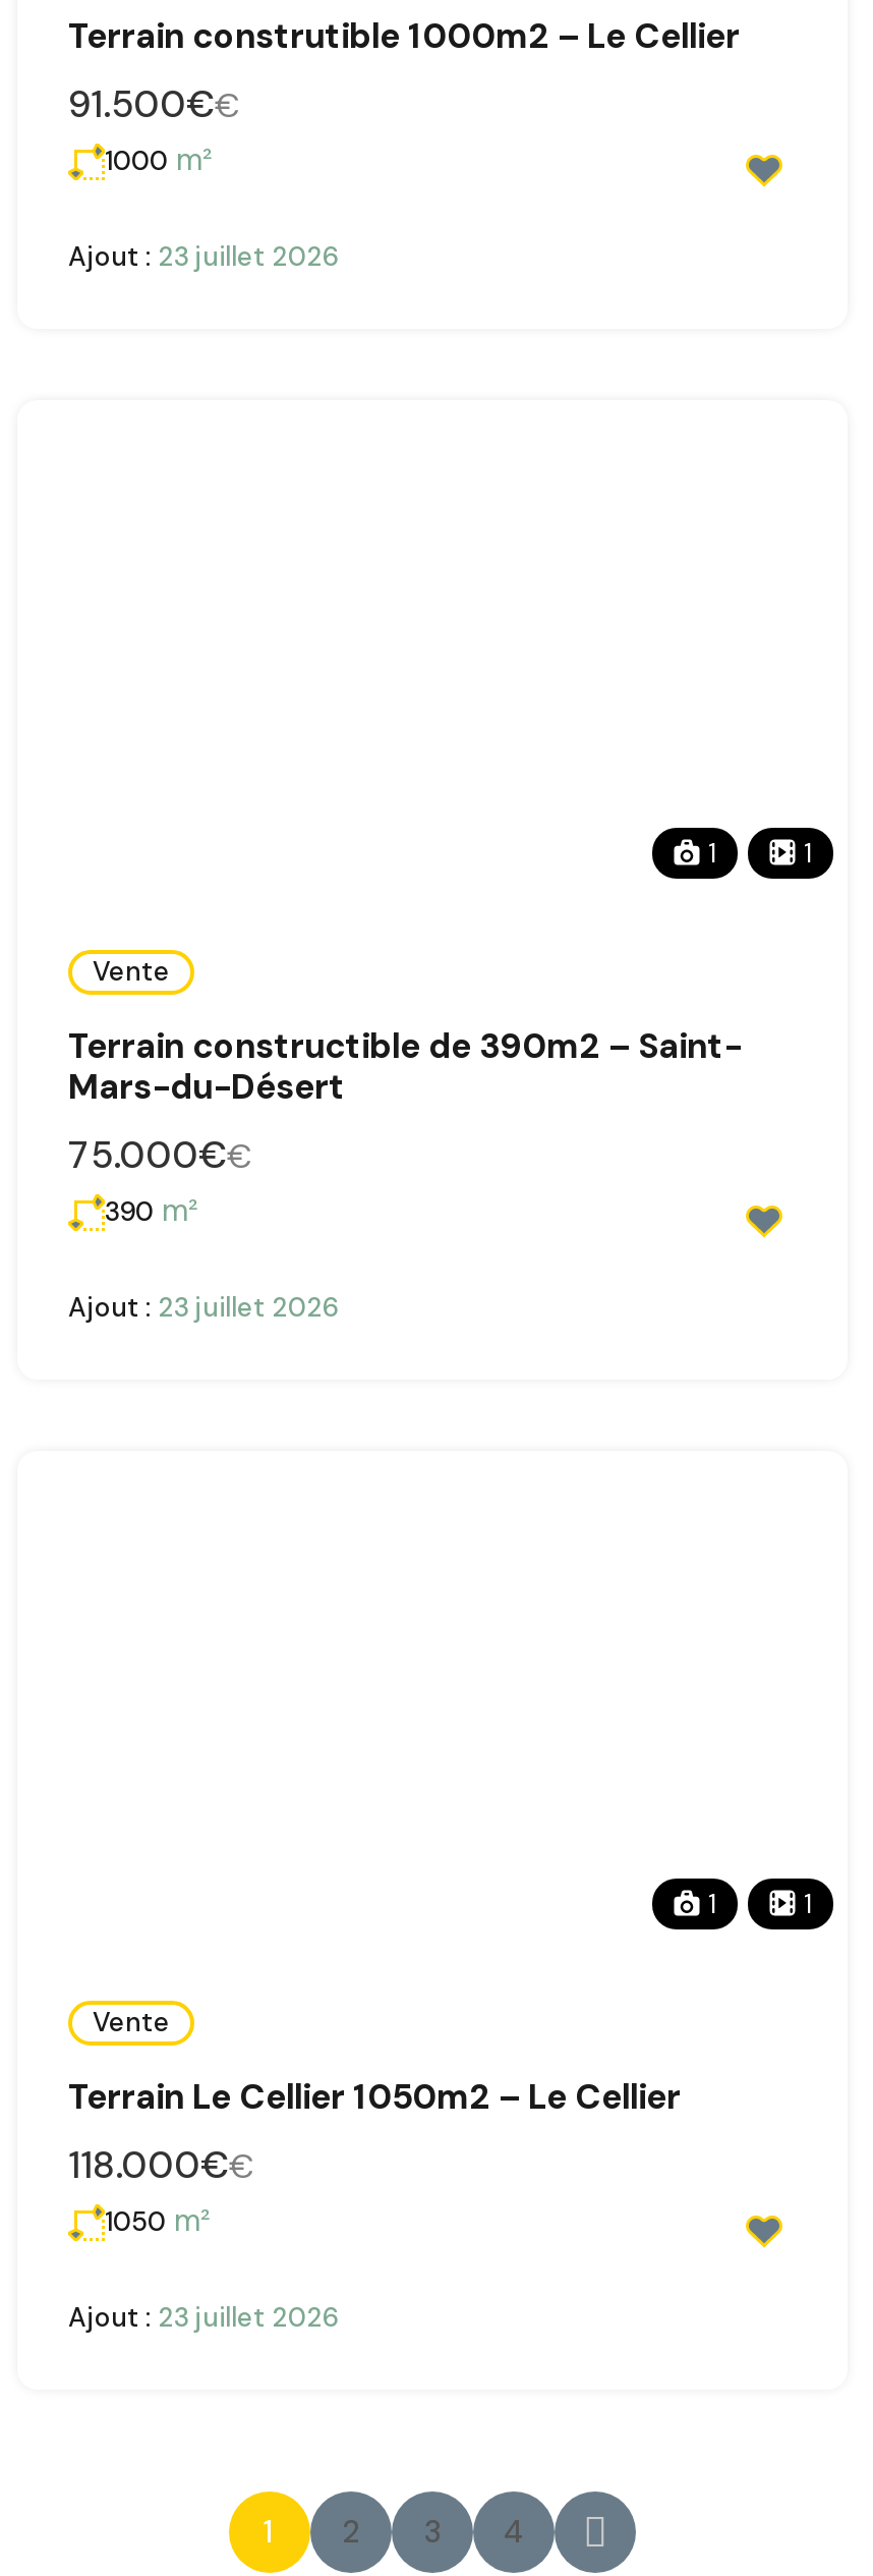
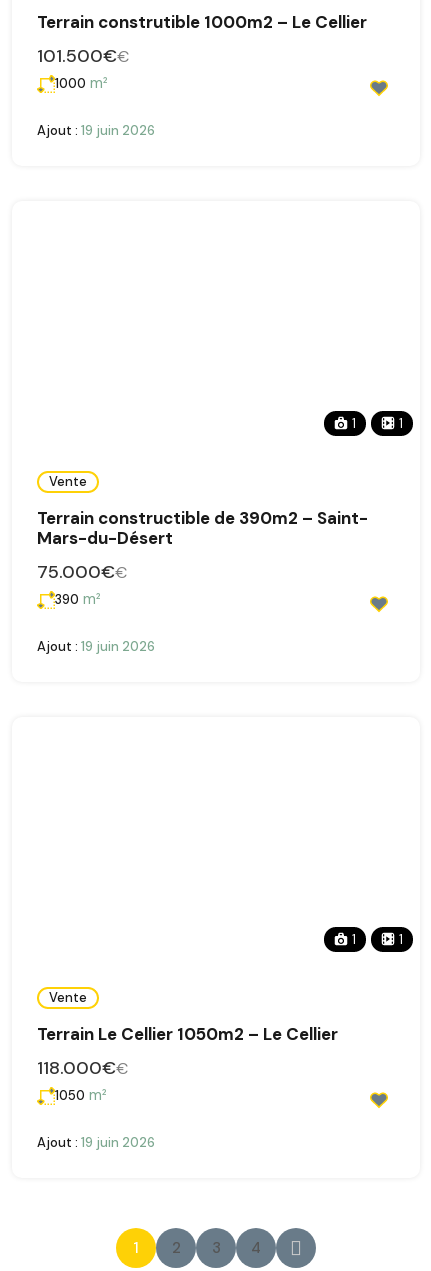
[68,80,239,129] 91.500€€ -> [37,44,129,68] 101.500€€
[68,239,339,274] Ajout : 23 juillet 2026 -> [37,122,155,139] Ajout : 19 juin 2026
[68,1290,339,1324] Ajout : 23 juillet 2026 -> [37,638,155,655] Ajout : 19 juin 2026
[68,2299,339,2334] Ajout : 23 juillet 2026 -> [37,1134,155,1151] Ajout : 19 juin 2026

